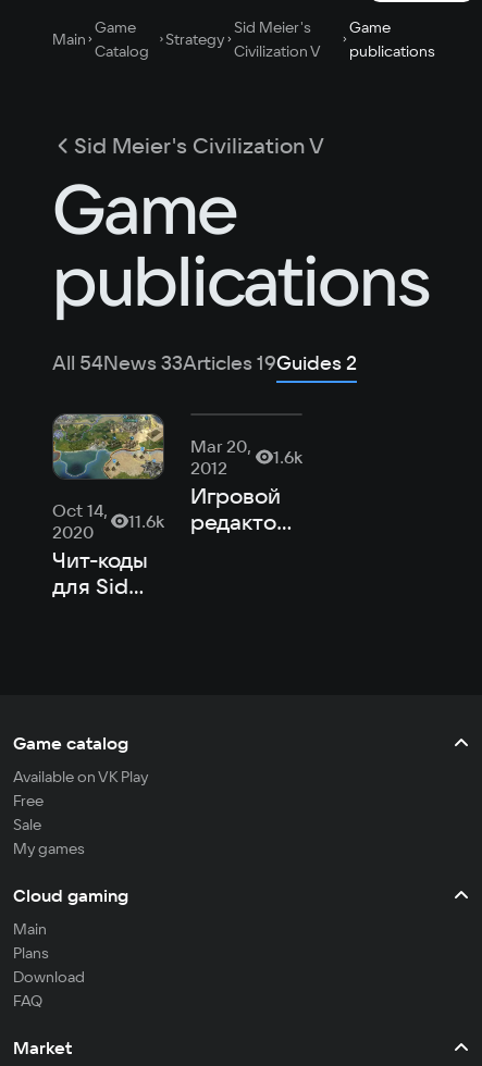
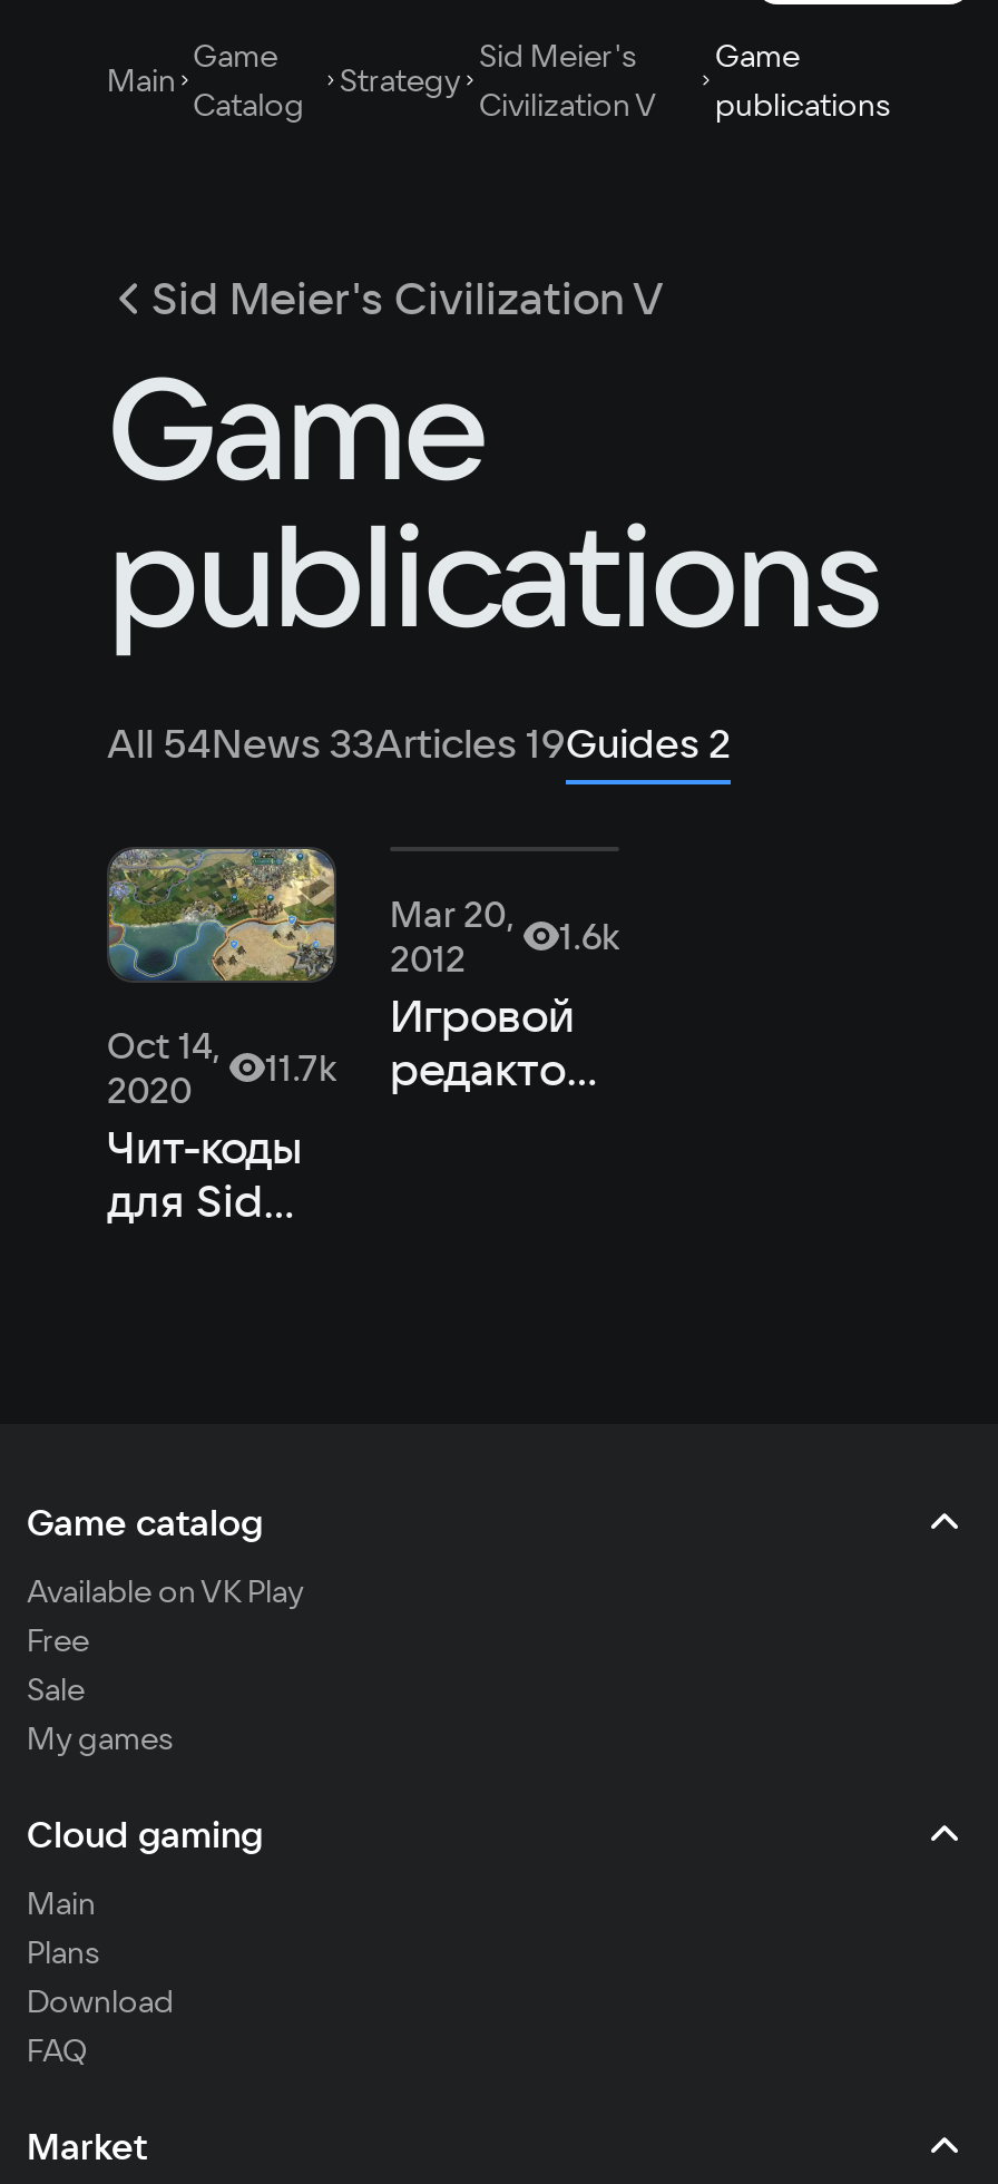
[128,511,164,532] 11.6k -> [265,1046,336,1091] 11.7k

